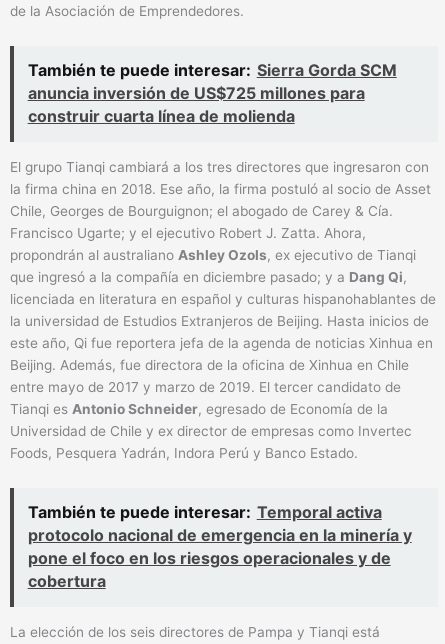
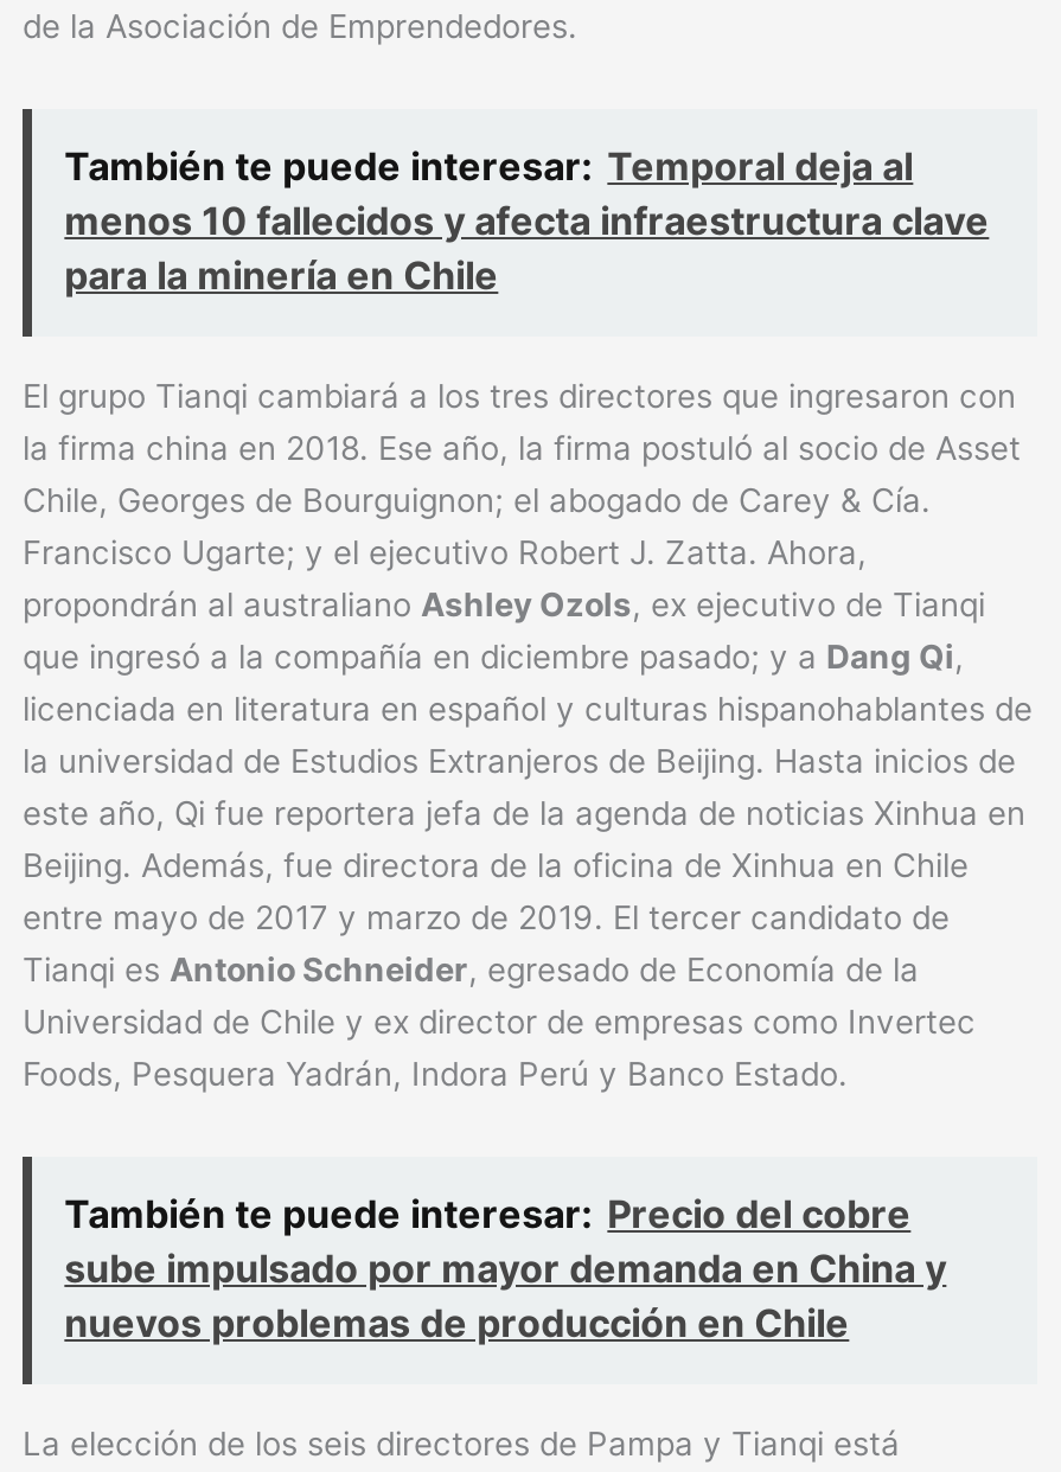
[28,60,397,126] También te puede interesar: Sierra Gorda SCM | anuncia inversión de US$725 millones para | construir cuarta línea de molienda -> [64,143,989,300] También te puede interesar: Temporal deja al | menos 10 fallecidos y afecta infraestructura clave | para la minería en Chile
[28,502,412,591] También te puede interesar: Temporal activa | protocolo nacional de emergencia en la minería y | pone el foco en los riesgos operacionales y de | cobertura -> [64,1191,946,1347] También te puede interesar: Precio del cobre | sube impulsado por mayor demanda en China y | nuevos problemas de producción en Chile

